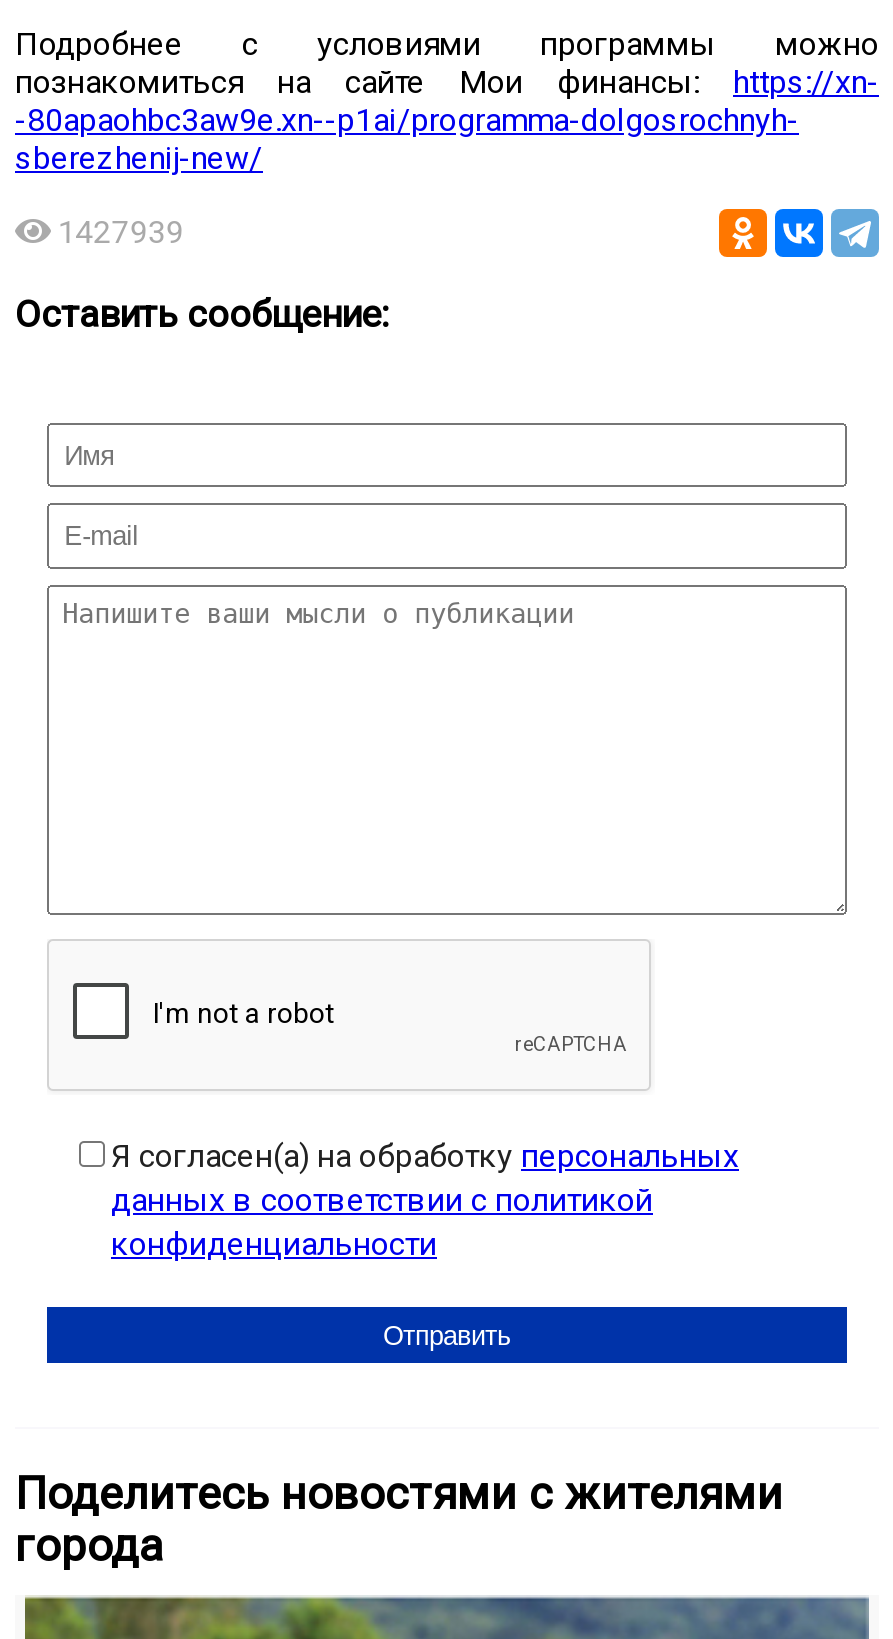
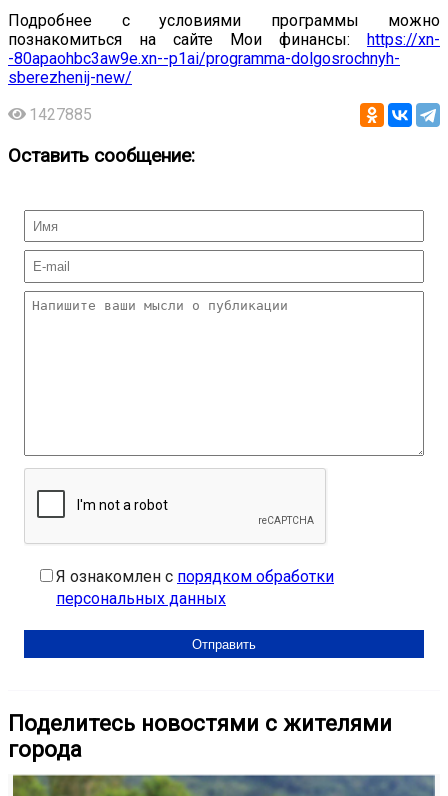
[57,213,183,251] 1427939 -> [29,105,92,124] 1427885
[111,1137,739,1263] Я согласен(а) на обработку персональных | данных в соответствии с политикой | конфиденциальности -> [56,567,334,608] Я ознакомлен с порядком обработки | персональных данных

